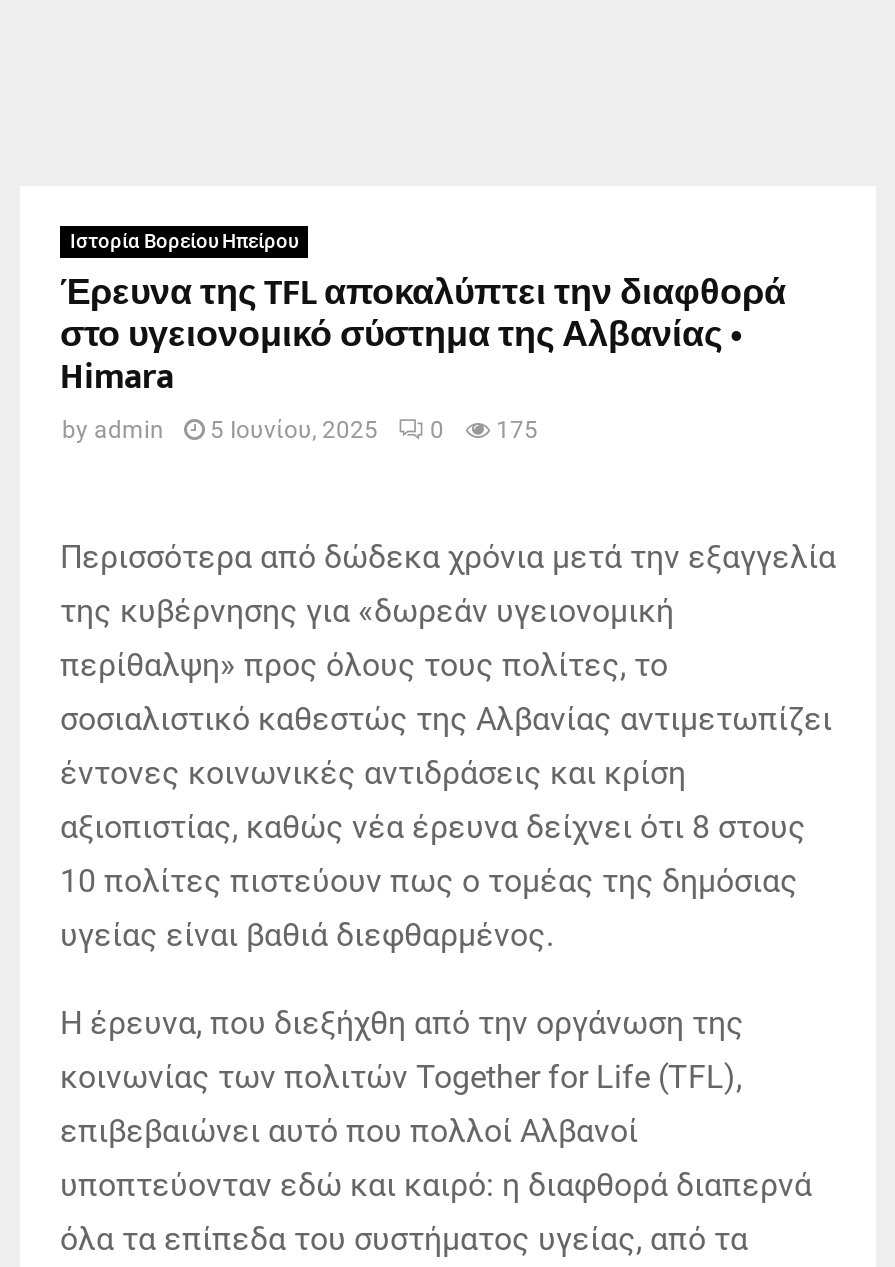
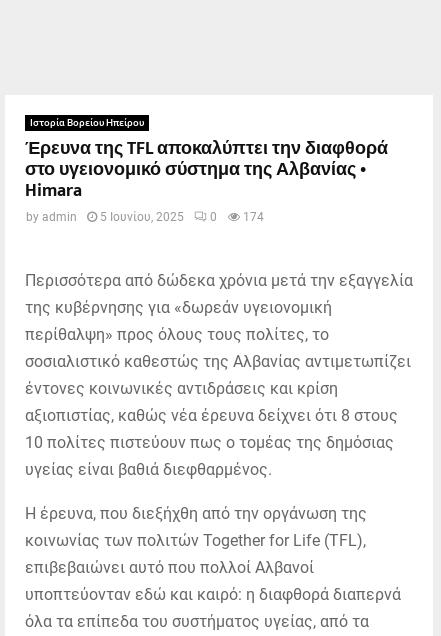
[62,416,538,444] by admin 5 Ιουνίου, 2025 0 175 -> [26,210,264,224] by admin 5 Ιουνίου, 2025 0 174

